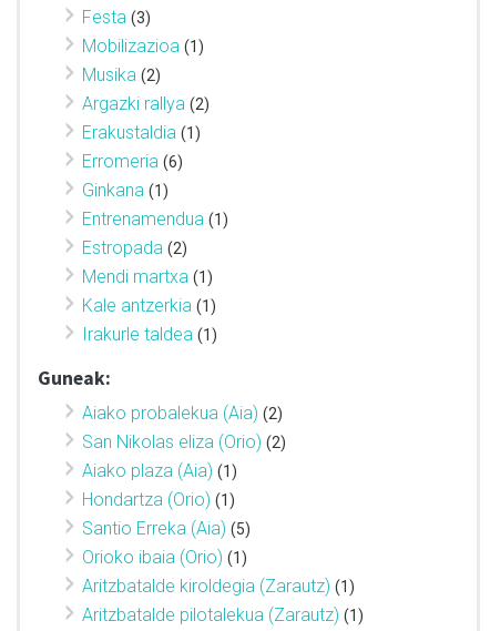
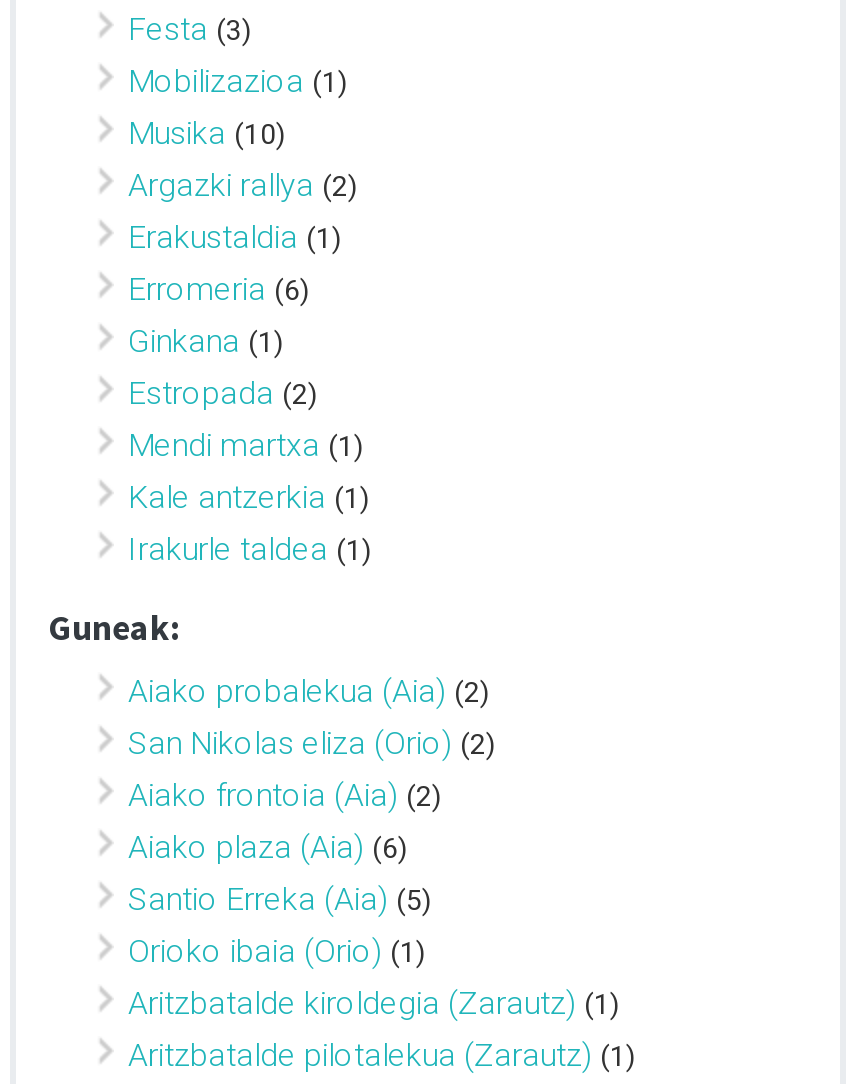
[82,64,161,85] Musika (2) -> [128,113,286,151] Musika (10)
[82,208,228,229] Entrenamendua (1) -> none
[82,460,237,510] Aiako plaza (Aia) (1) | Hondartza (Orio) (1) -> [128,775,442,865] Aiako frontoia (Aia) (2) | Aiako plaza (Aia) (6)

